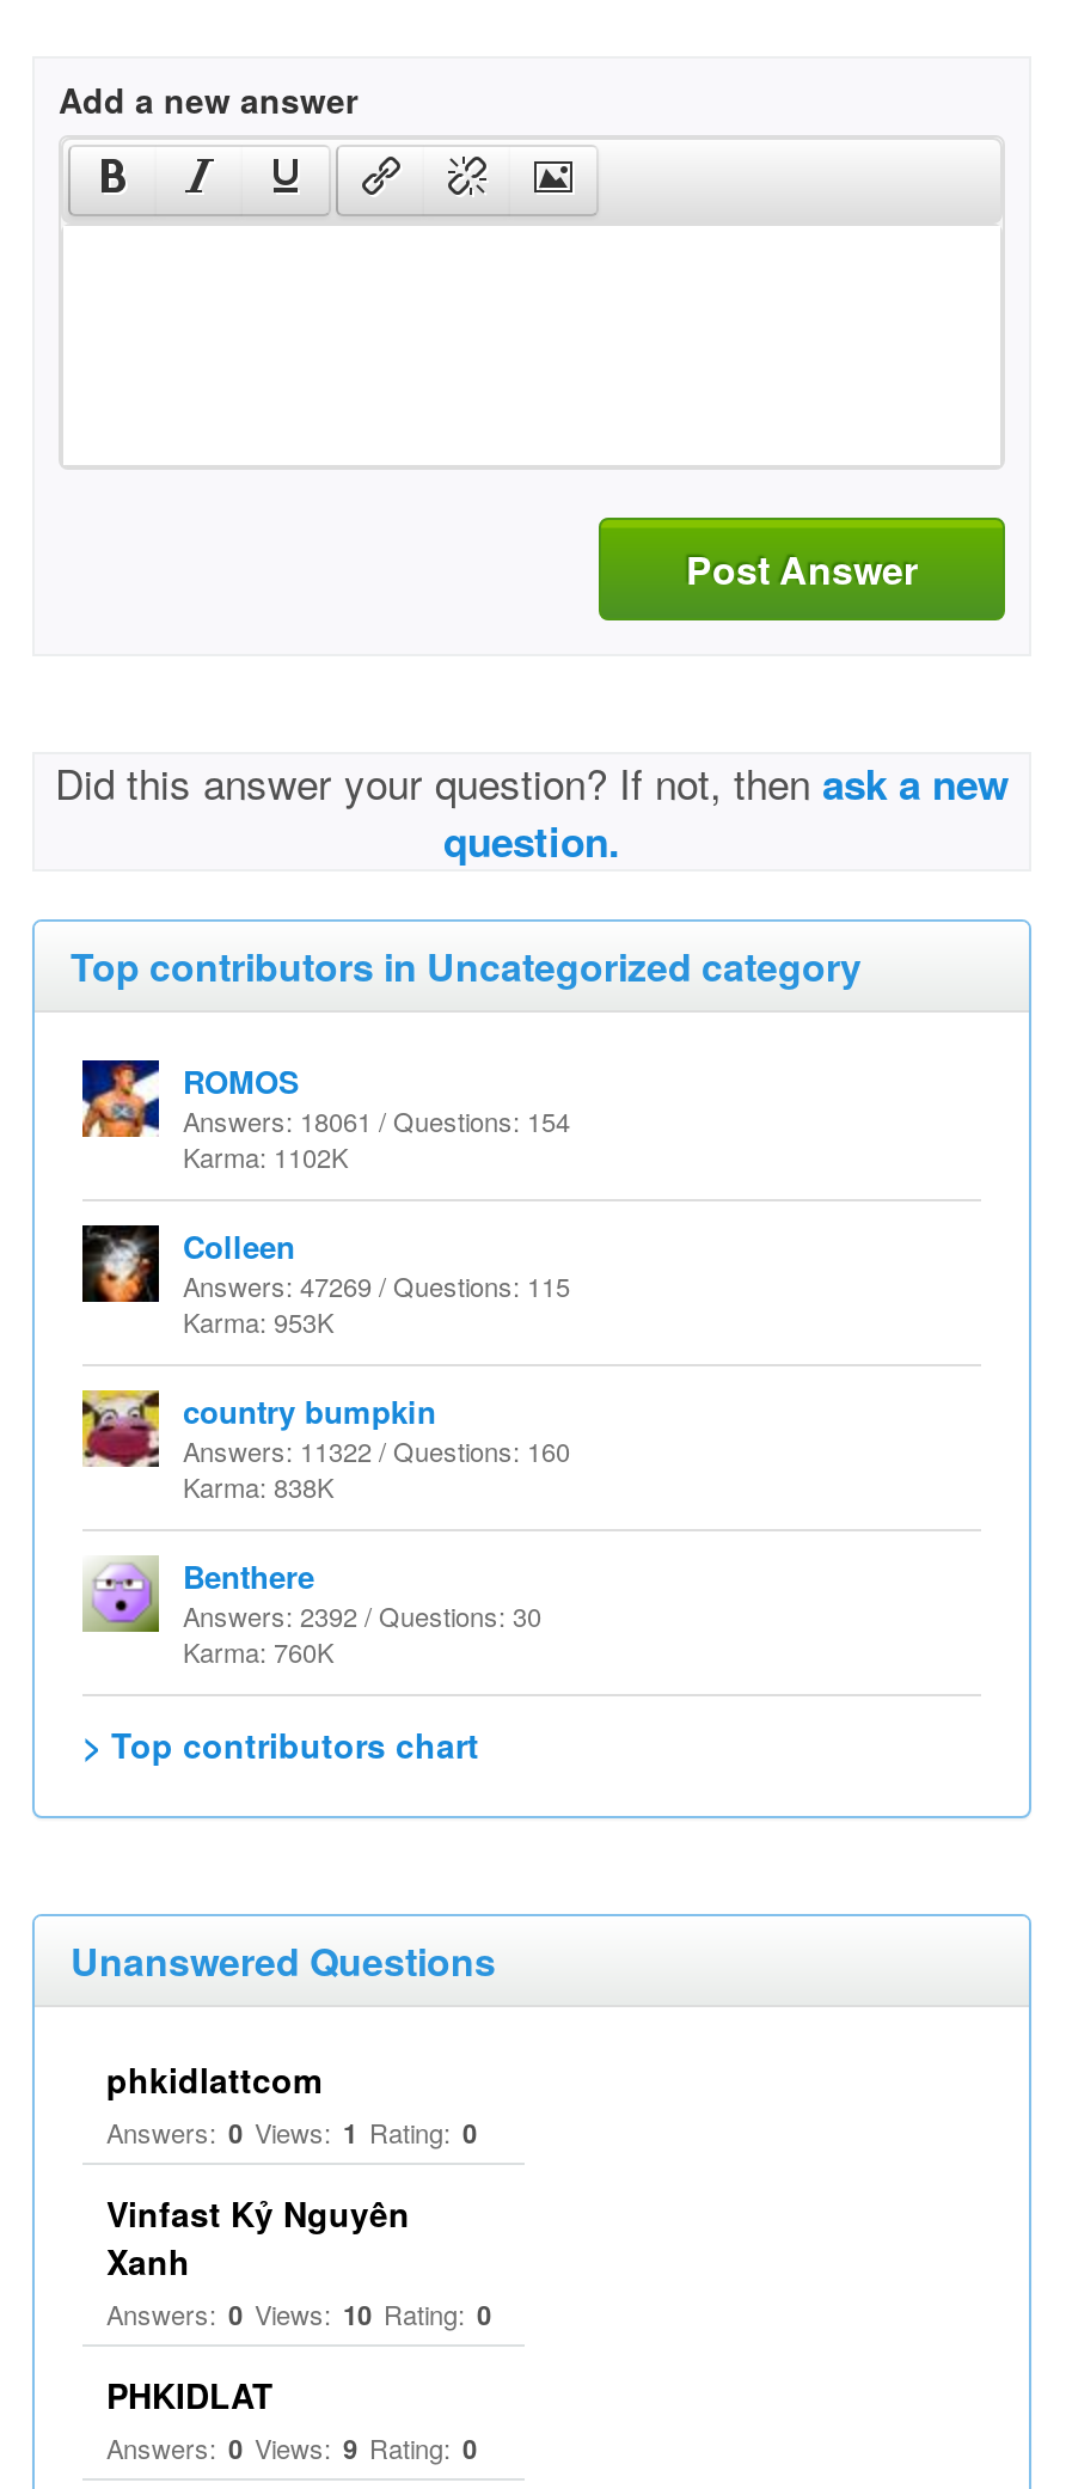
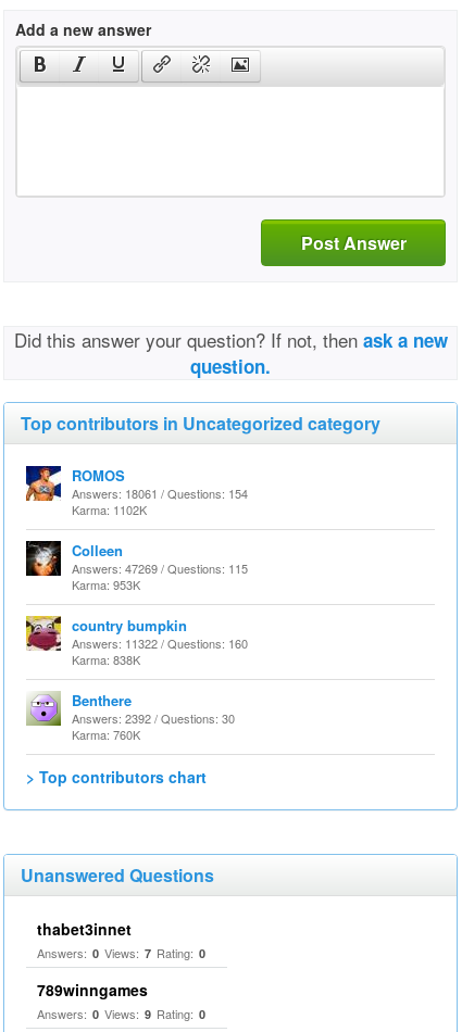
[106,2055,491,2418] phkidlattcom | Answers: 0 Views: 1 Rating: 0 | Vinfast Kỷ Nguyên | Xanh | Answers: 0 Views: 10 Rating: 0 | PHKIDLAT -> [37,918,205,1000] thabet3innet | Answers: 0 Views: 7 Rating: 0 | 789winngames

